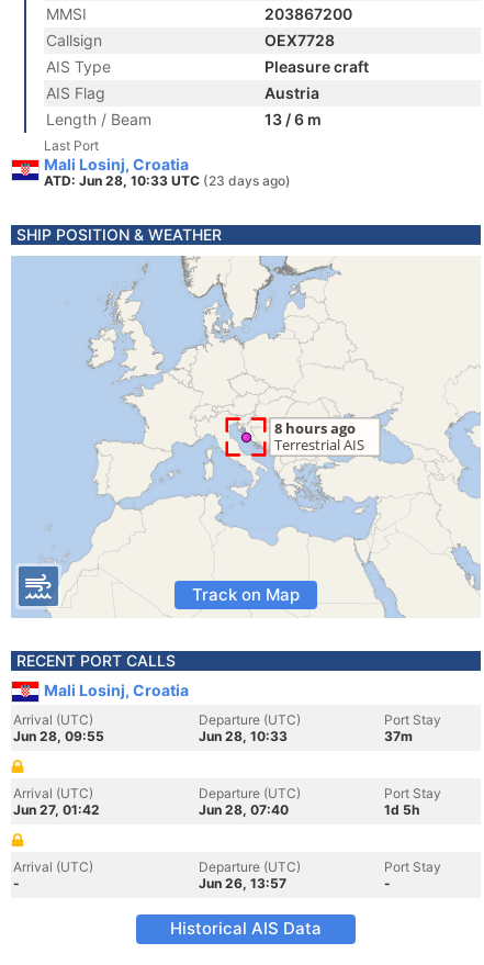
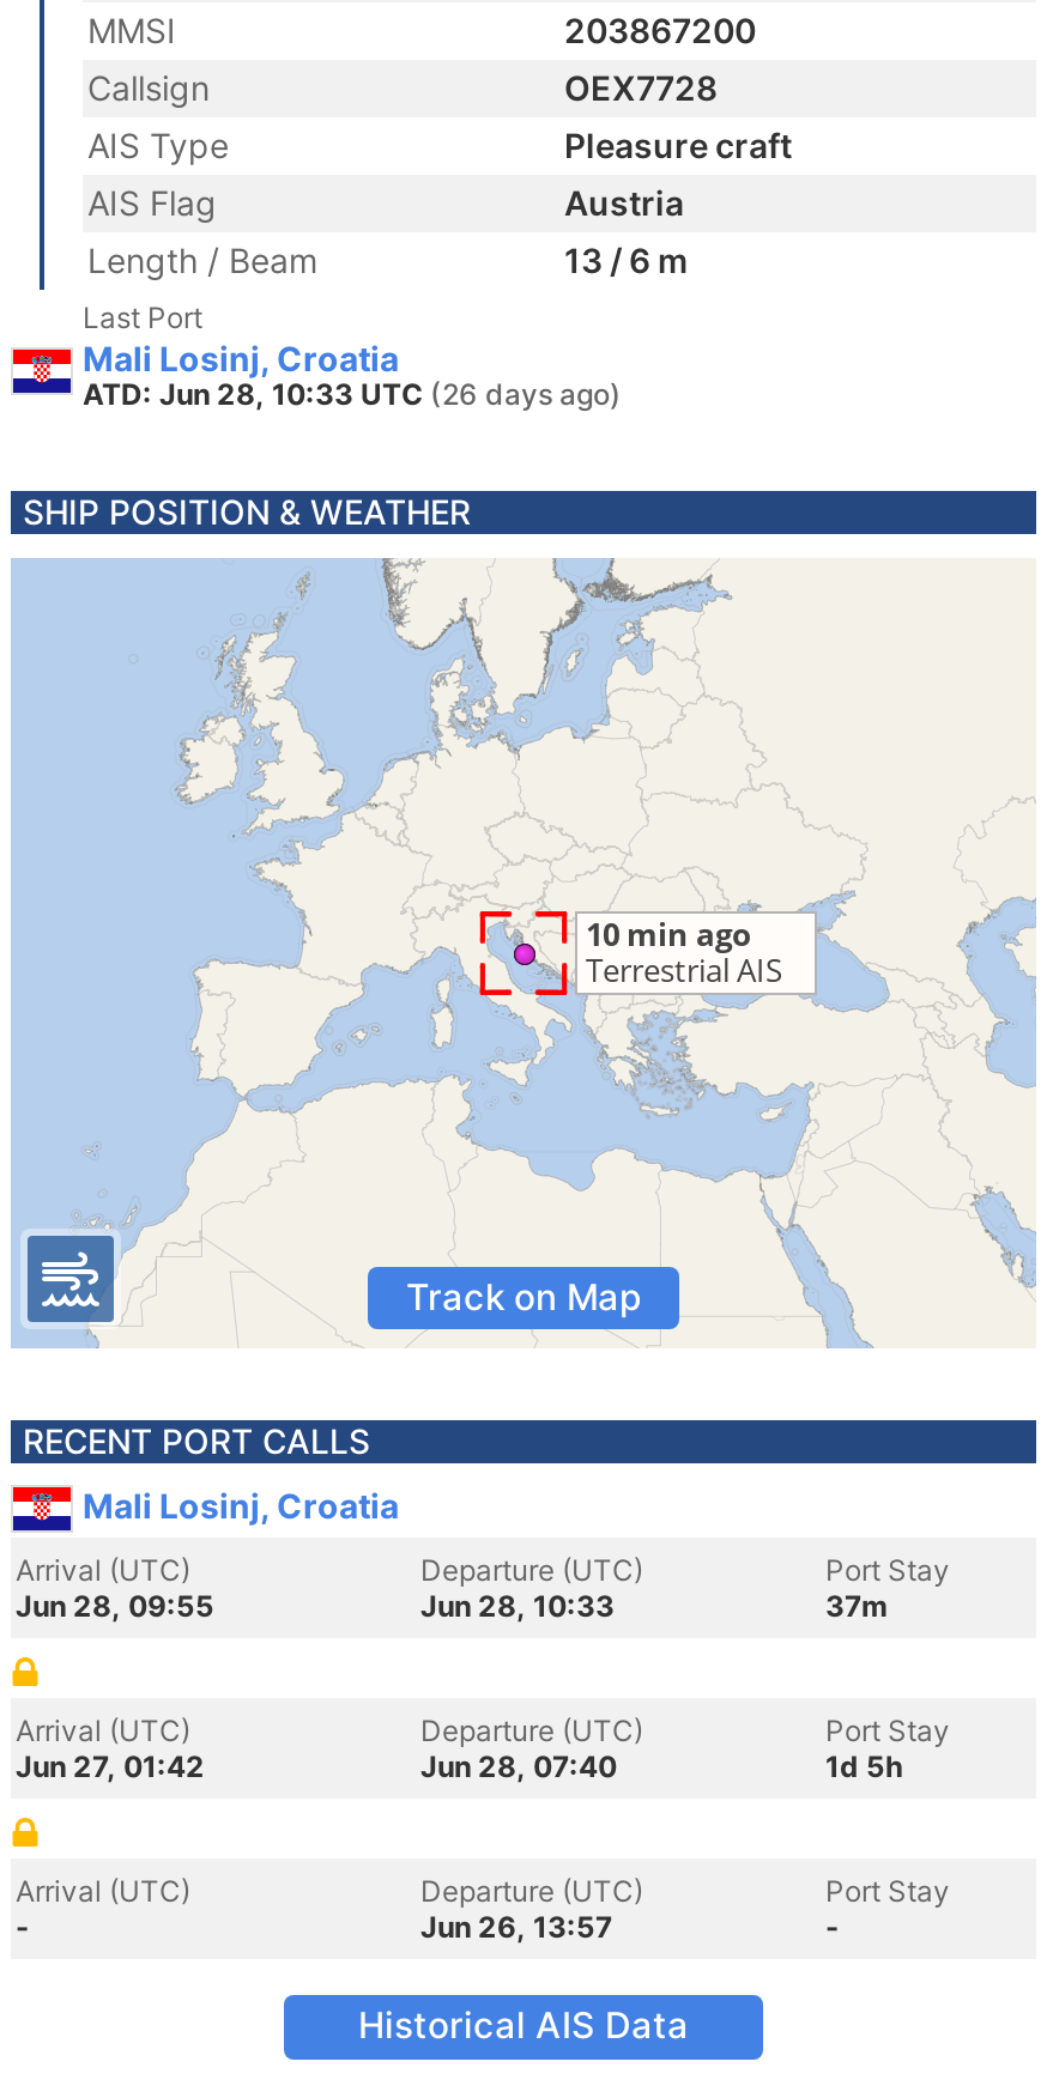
[44,172,291,189] ATD: Jun 28, 10:33 UTC (23 days ago) -> [83,376,622,412] ATD: Jun 28, 10:33 UTC (26 days ago)

